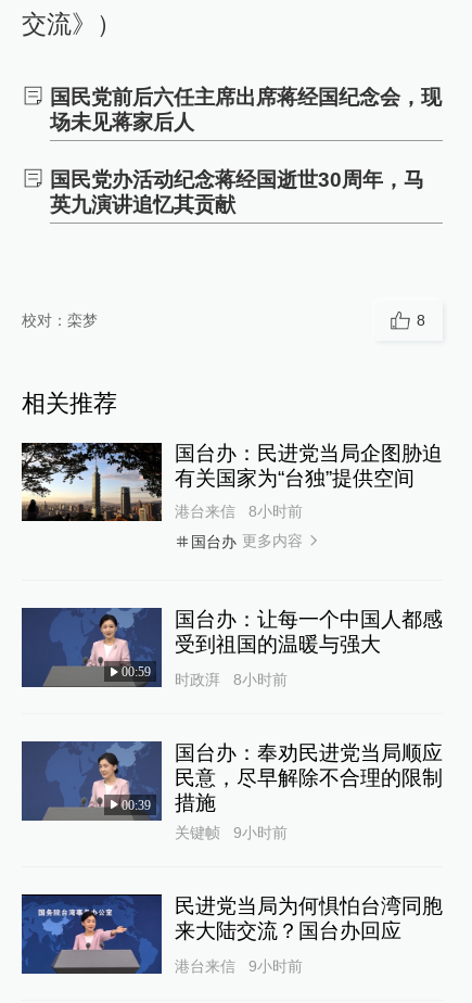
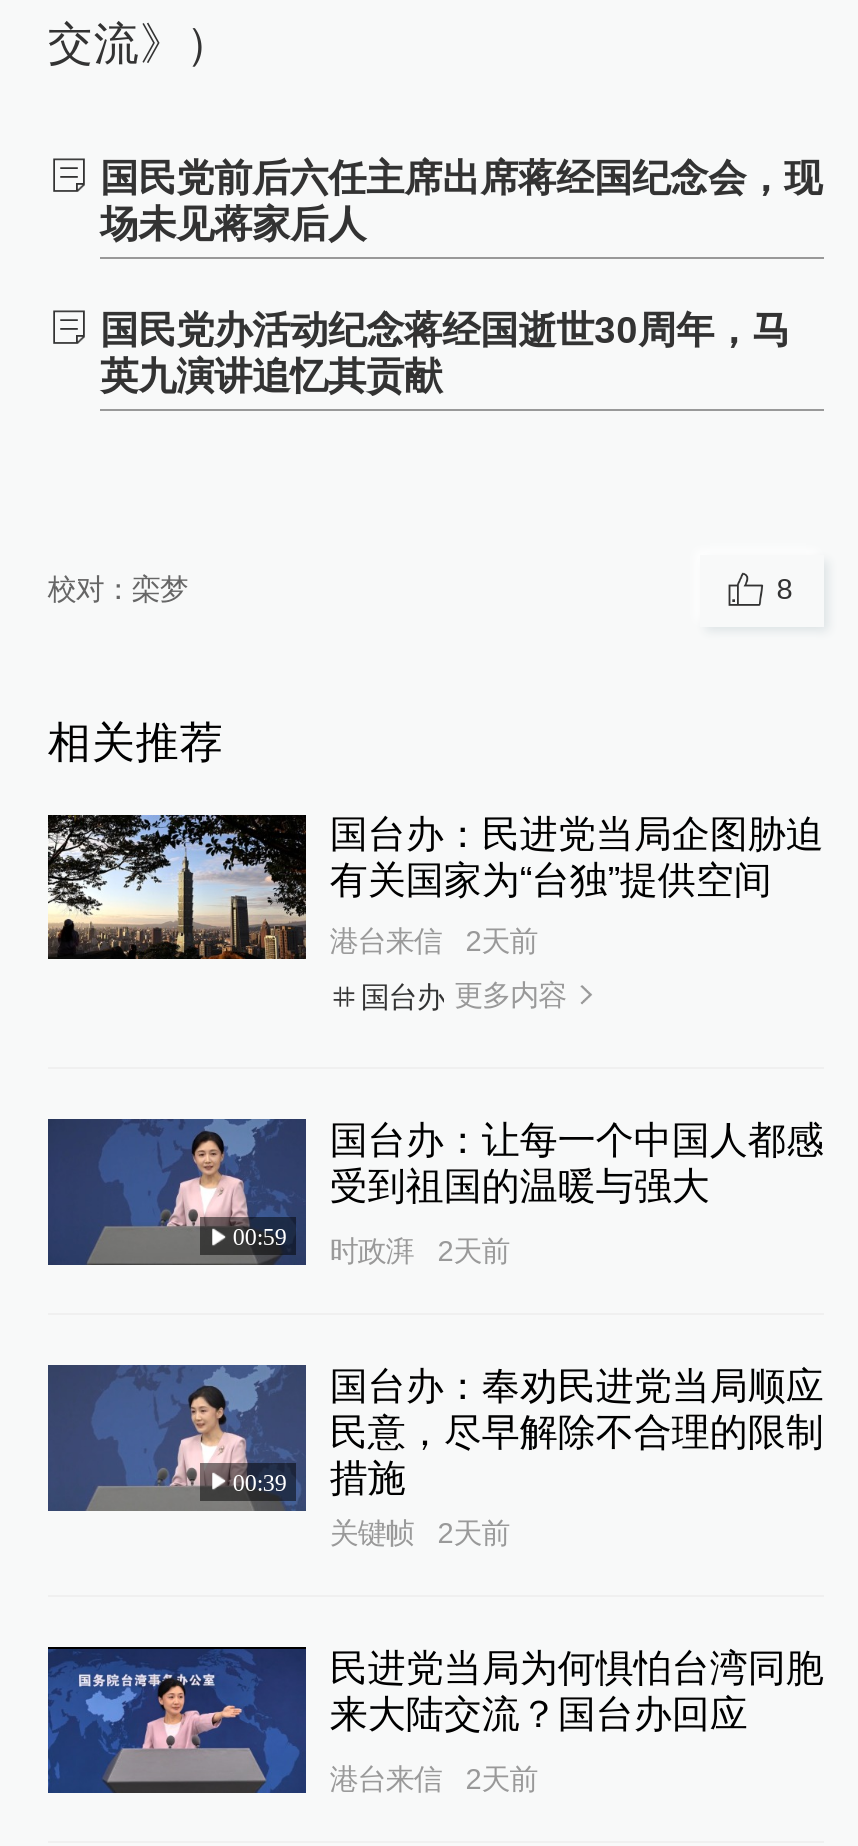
[174,502,303,520] 港台来信 8小时前 -> [330,925,538,957] 港台来信 2天前
[233,671,287,688] 8小时前 -> [438,1235,510,1267] 2天前
[174,824,287,842] 关键帧 9小时前 -> [330,1518,510,1550] 关键帧 2天前
[174,958,303,975] 港台来信 9小时前 -> [330,1764,538,1796] 港台来信 2天前

